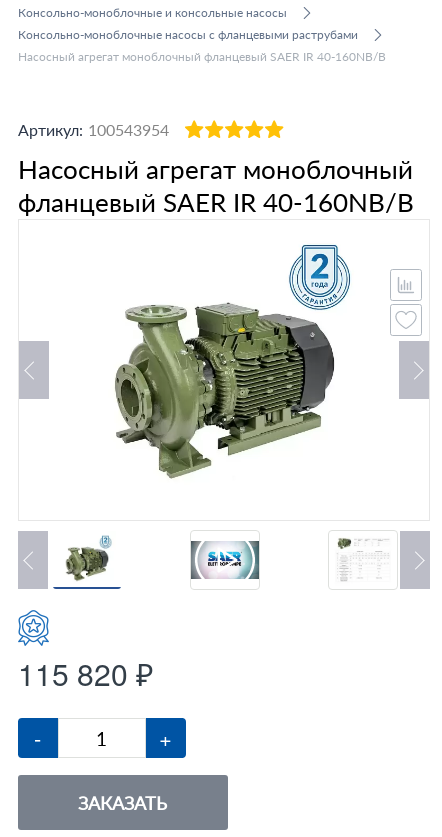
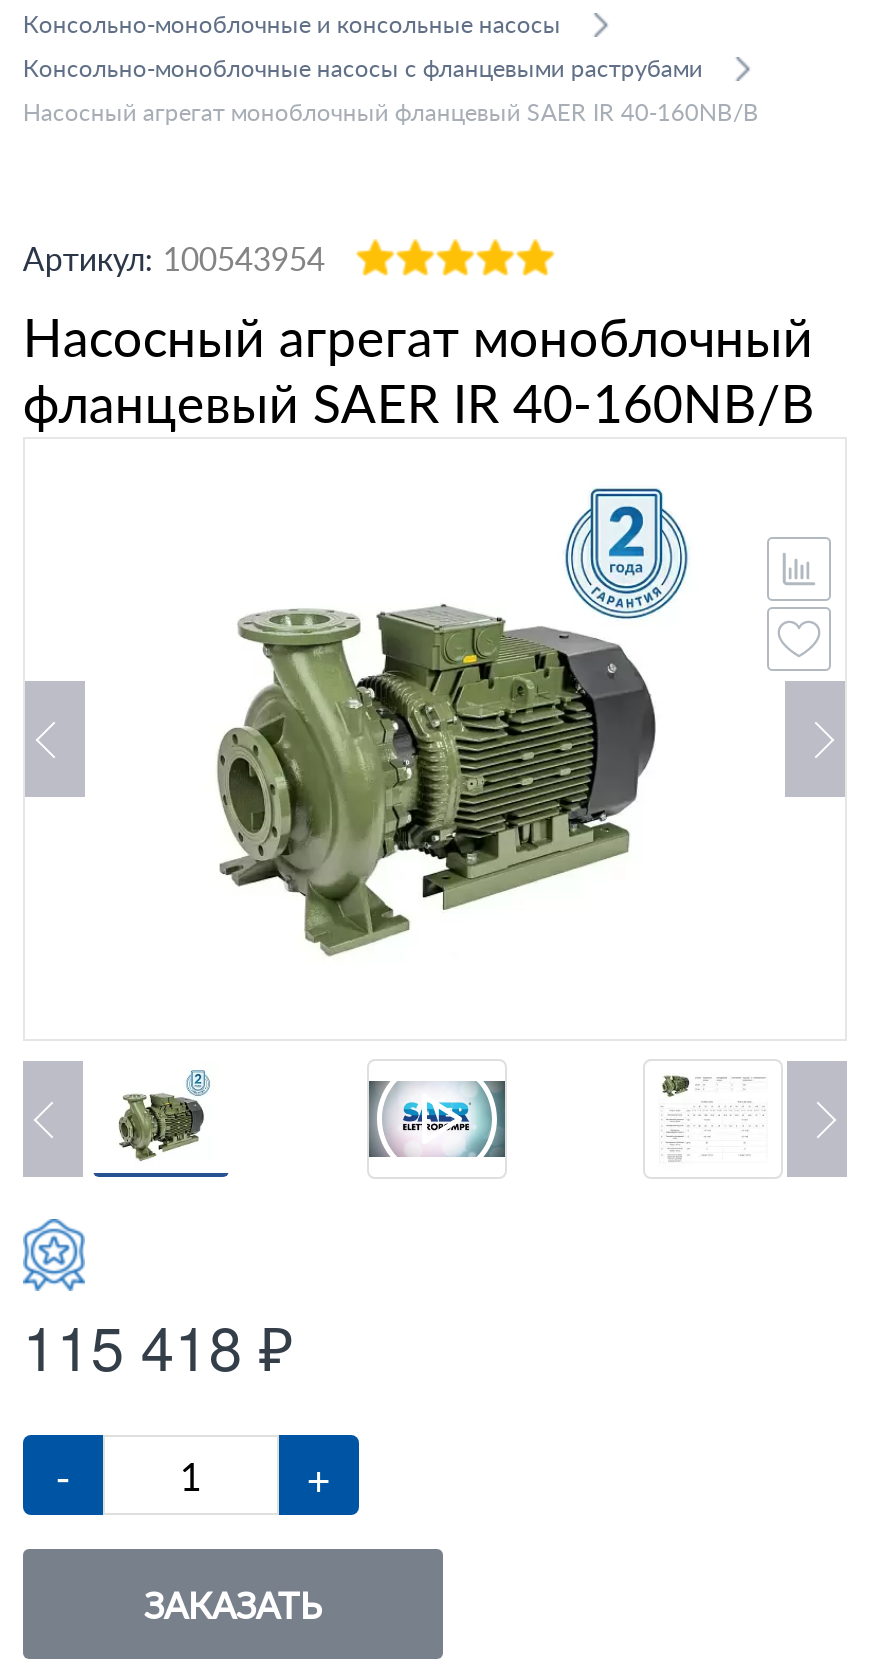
[18,652,153,695] 115 820 ₽ -> [23,1303,293,1389] 115 418 ₽

